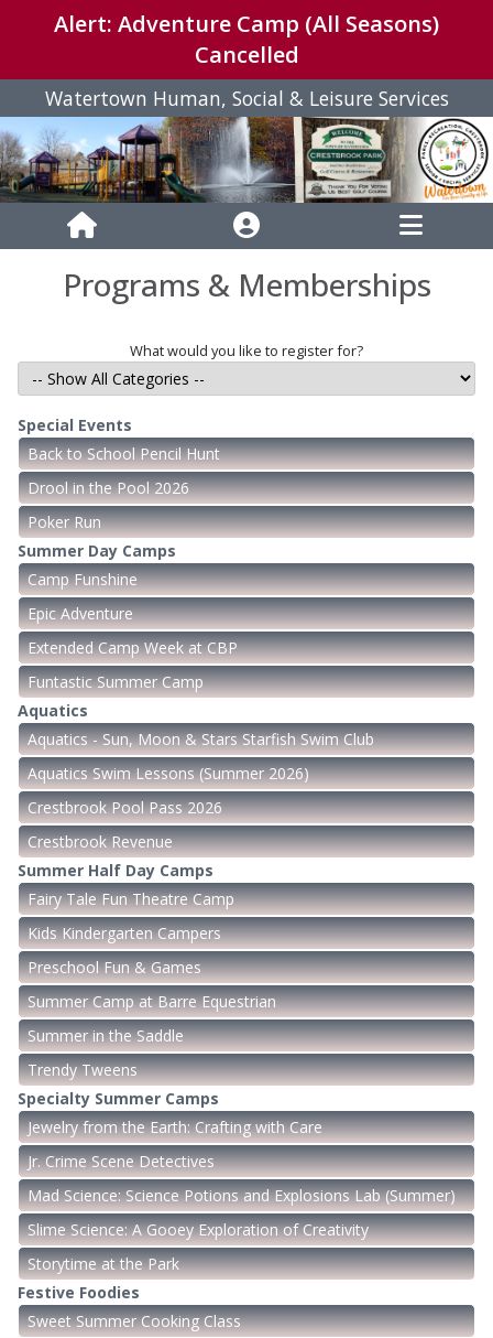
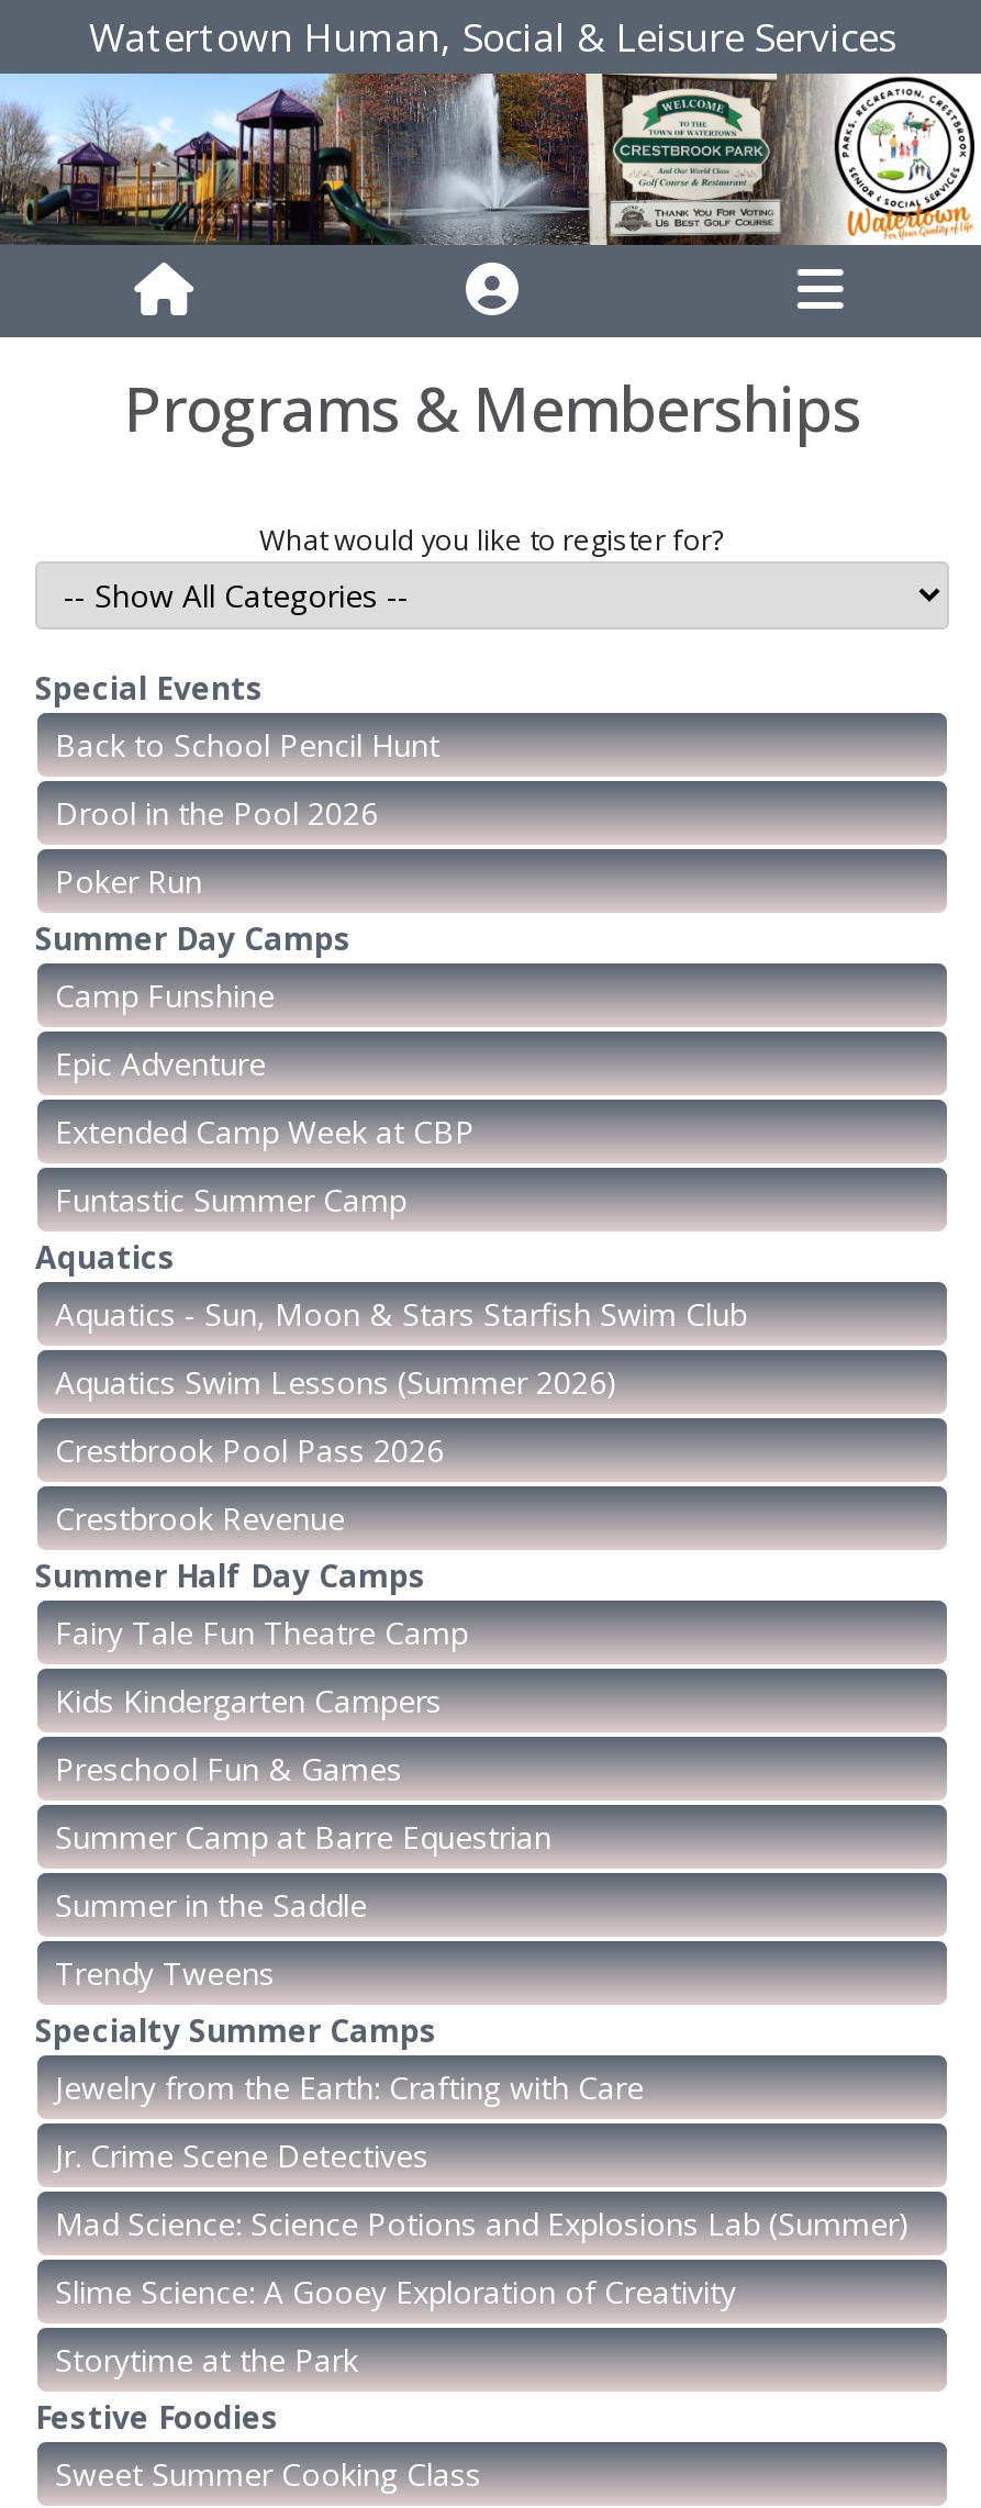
[54,9,439,69] Alert: Adventure Camp (All Seasons) | Cancelled -> none

